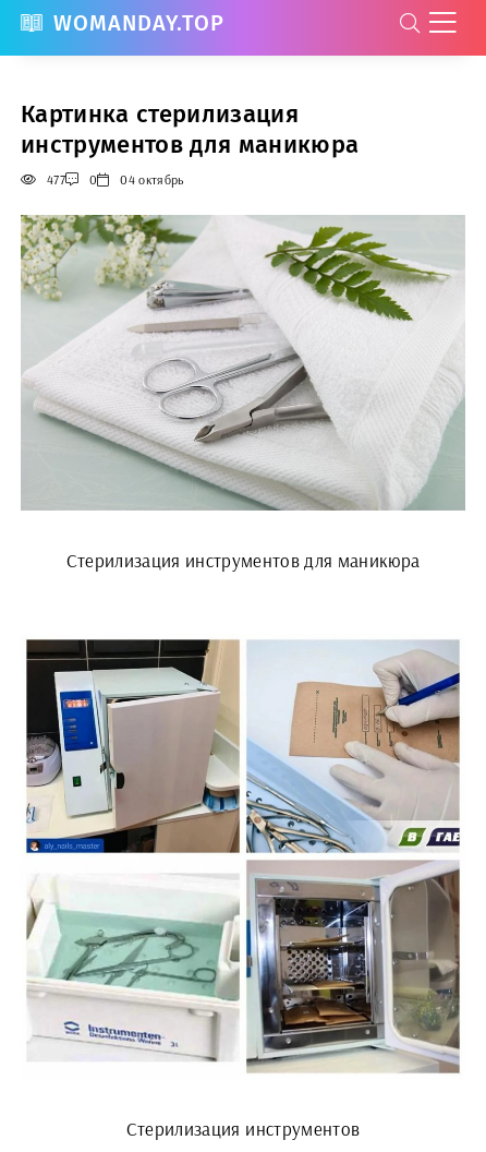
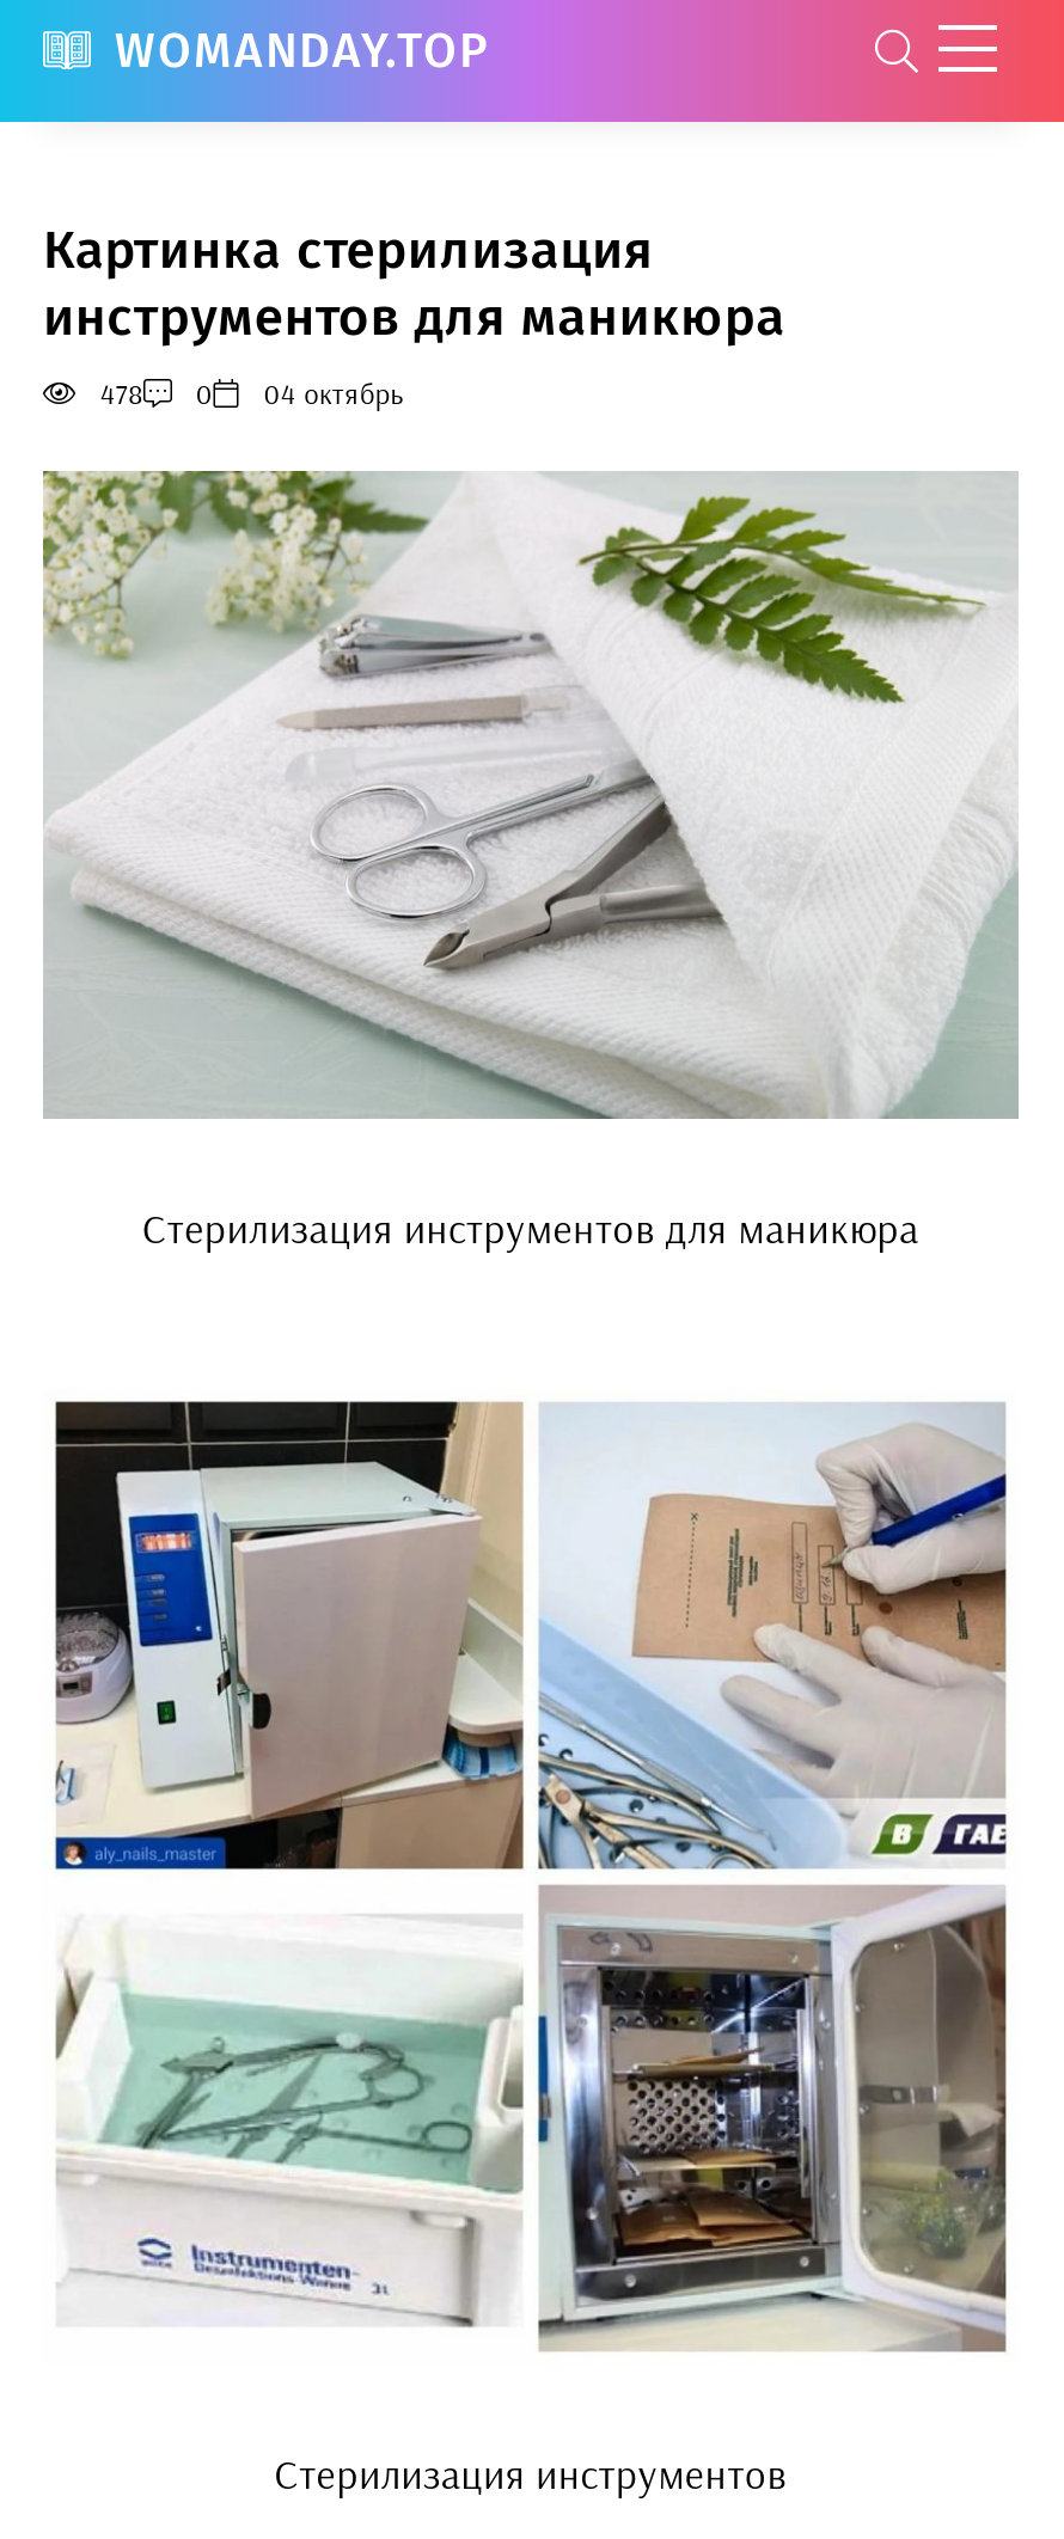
[47,171,184,188] 477 0 04 октябрь -> [100,375,403,411] 478 0 04 октябрь

